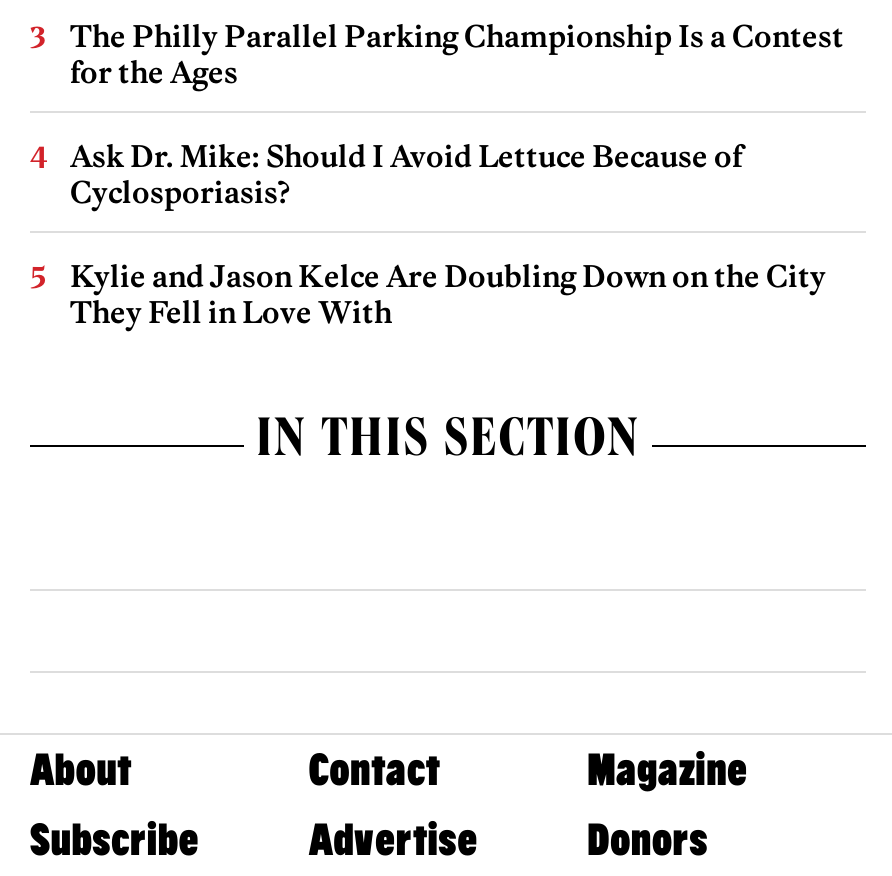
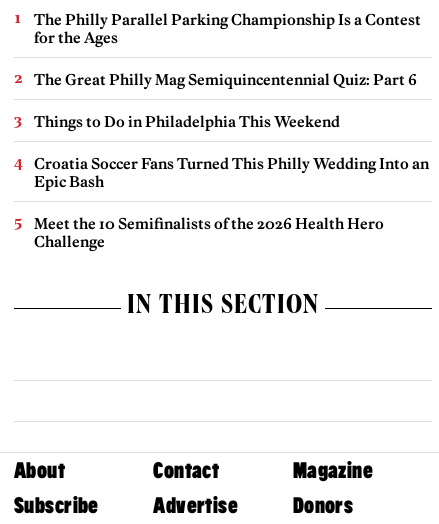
[70,138,826,332] Ask Dr. Mike: Should I Avoid Lettuce Because of | Cyclosporiasis? | Kylie and Jason Kelce Are Doubling Down on the City | They Fell in Love With -> [34,70,429,251] The Great Philly Mag Semiquincentennial Quiz: Part 6 | Things to Do in Philadelphia This Weekend | Croatia Soccer Fans Turned This Philly Wedding Into an | Epic Bash | Meet the 10 Semifinalists of the 2026 Health Hero | Challenge

